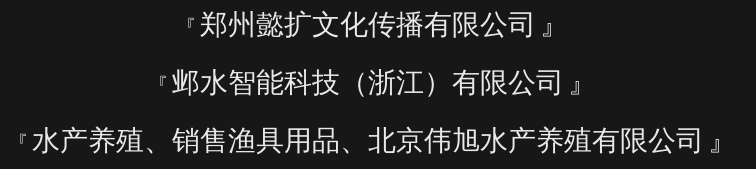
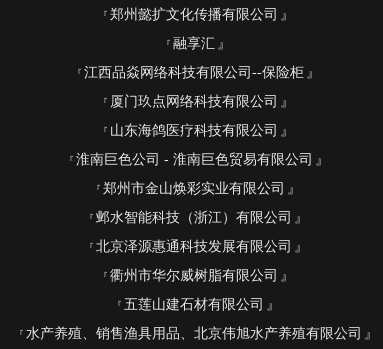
none -> [75,36,312,196] 融享汇 | 江西品焱网络科技有限公司--保险柜 | 厦门玖点网络科技有限公司 | 山东海鸽医疗科技有限公司 | 淮南巨色公司 - 淮南巨色贸易有限公司 | 郑州市金山焕彩实业有限公司
none -> [96,239,292,312] 北京泽源惠通科技发展有限公司 | 衢州市华尔威树脂有限公司 | 五莲山建石材有限公司

